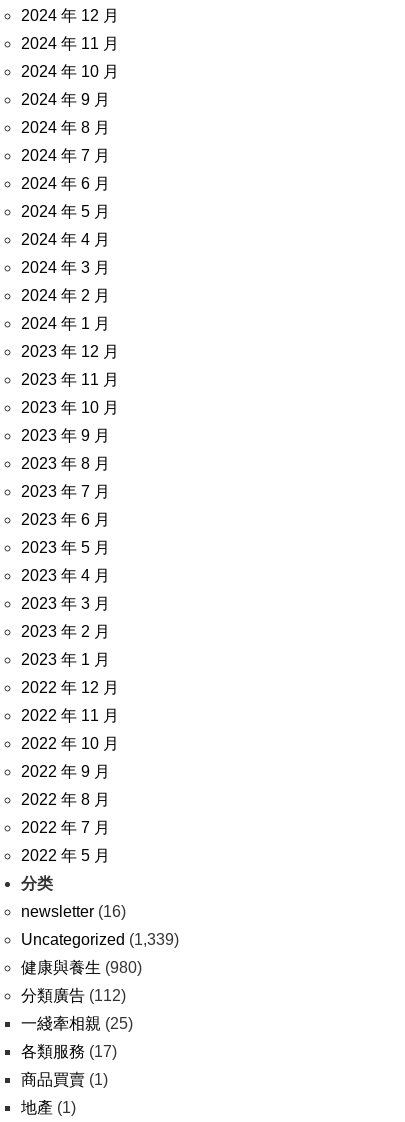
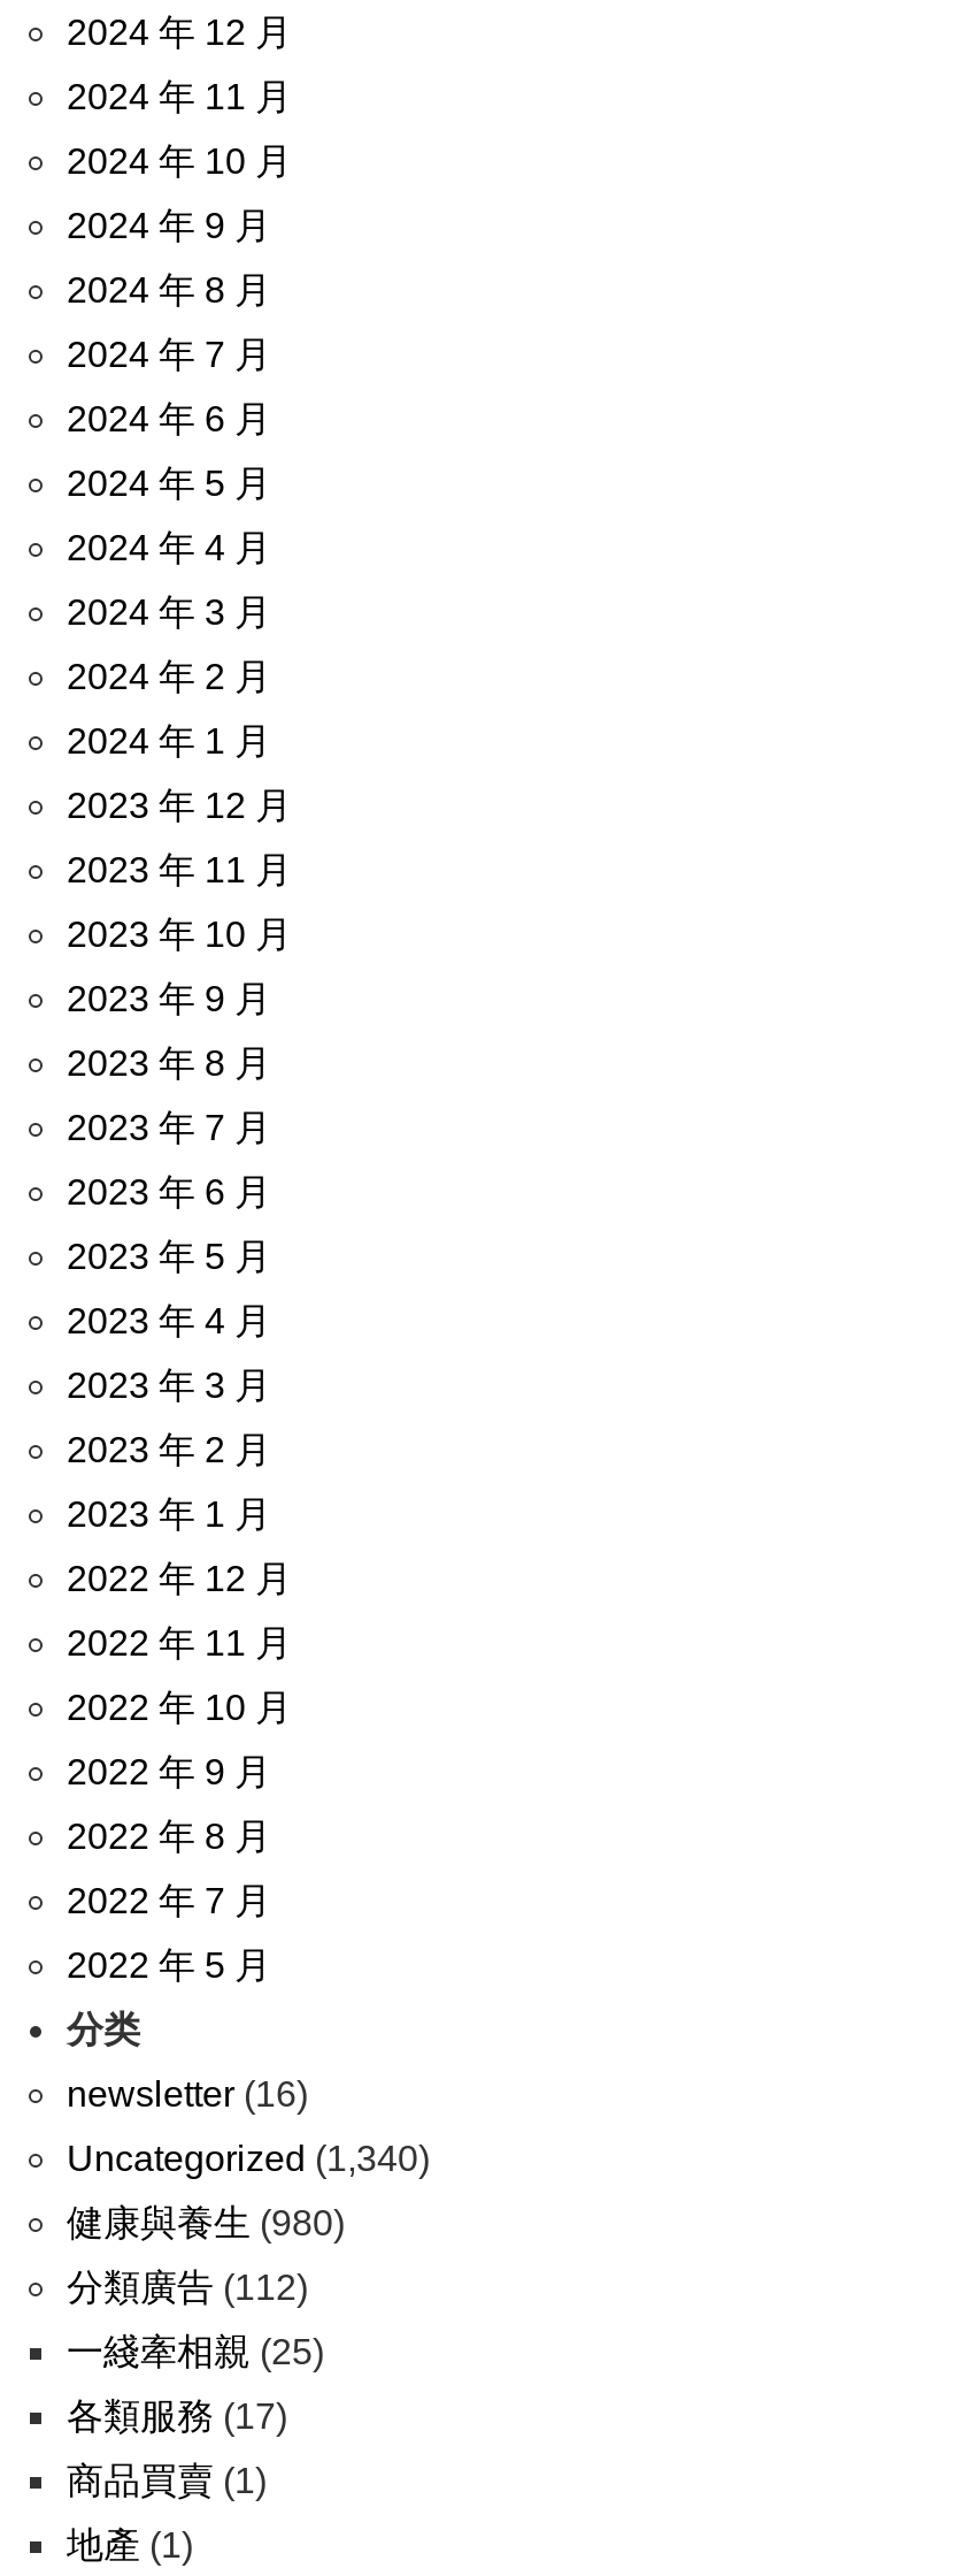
[21,931,179,948] Uncategorized (1,339) -> [67,2139,430,2178] Uncategorized (1,340)

